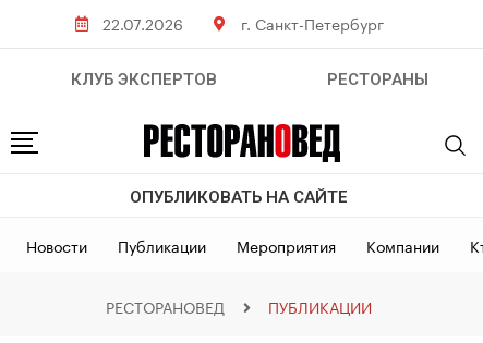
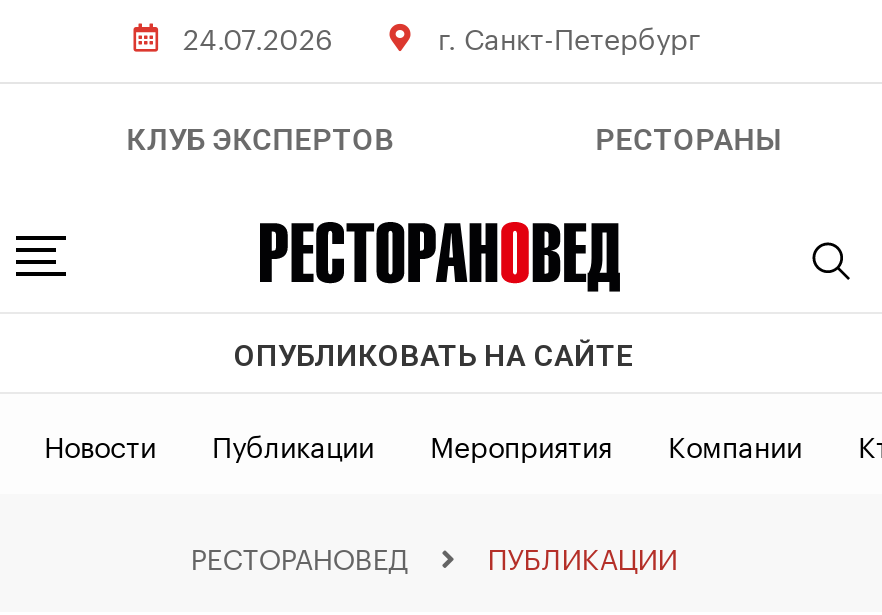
[102,10,183,34] 22.07.2026 -> [183,13,333,57] 24.07.2026

